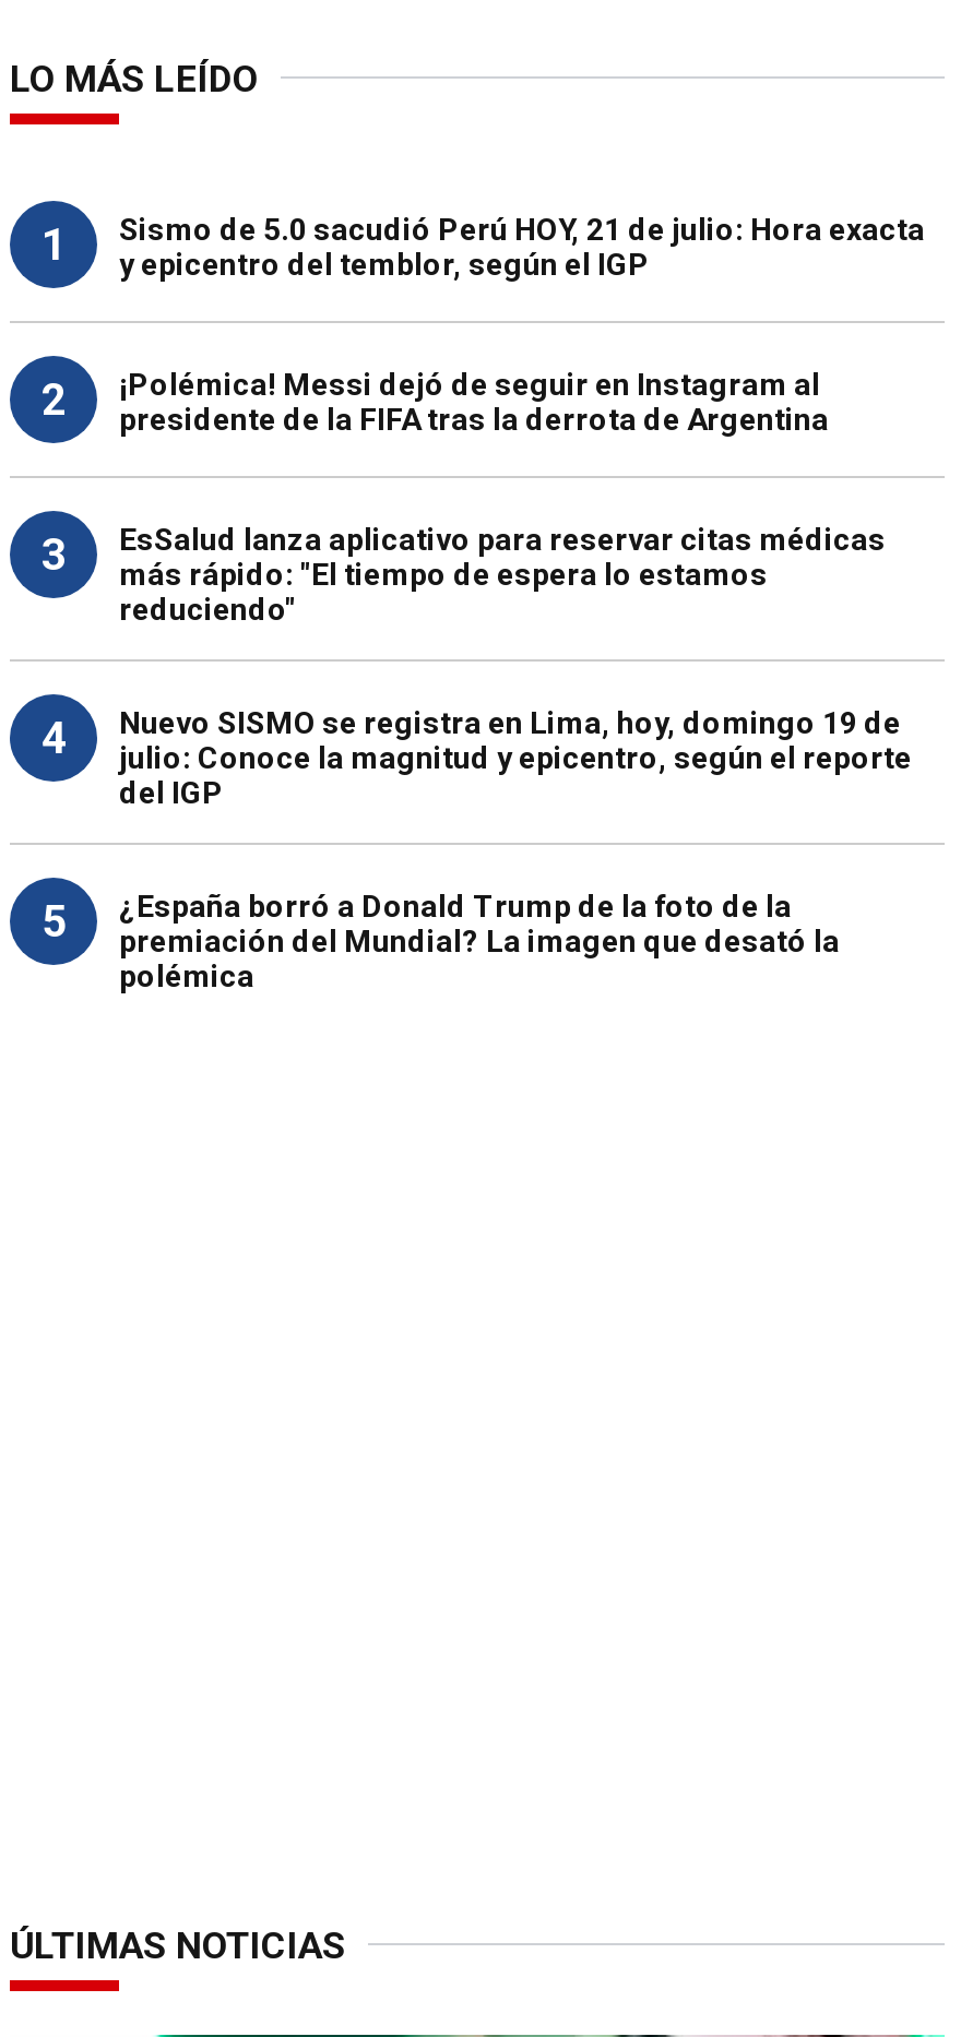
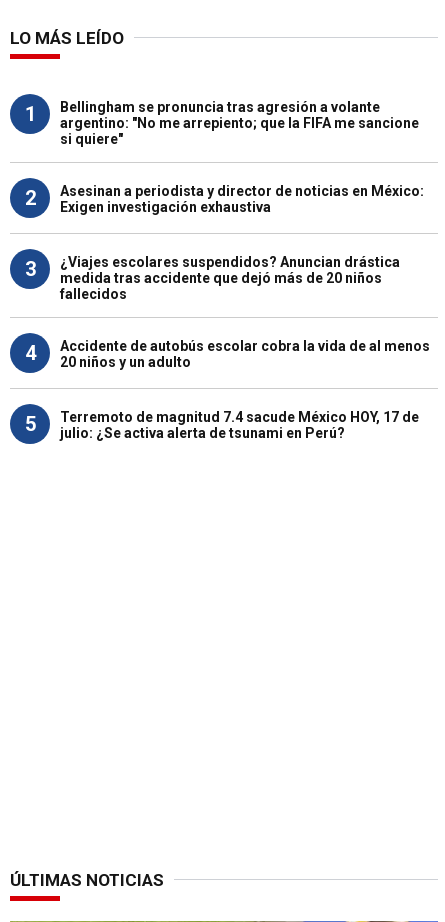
[119,211,925,281] Sismo de 5.0 sacudió Perú HOY, 21 de julio: Hora exacta | y epicentro del temblor, según el IGP -> [60,99,419,147] Bellingham se pronuncia tras agresión a volante | argentino: "No me arrepiento; que la FIFA me sancione | si quiere"
[119,366,829,436] ¡Polémica! Messi dejó de seguir en Instagram al | presidente de la FIFA tras la derrota de Argentina -> [60,183,424,215] Asesinan a periodista y director de noticias en México: | Exigen investigación exhaustiva
[119,521,886,626] EsSalud lanza aplicativo para reservar citas médicas | más rápido: "El tiempo de espera lo estamos | reduciendo" -> [60,254,400,302] ¿Viajes escolares suspendidos? Anuncian drástica | medida tras accidente que dejó más de 20 niños | fallecidos
[119,704,912,809] Nuevo SISMO se registra en Lima, hoy, domingo 19 de | julio: Conoce la magnitud y epicentro, según el reporte | del IGP -> [60,338,430,370] Accidente de autobús escolar cobra la vida de al menos | 20 niños y un adulto
[119,888,840,993] ¿España borró a Donald Trump de la foto de la | premiación del Mundial? La imagen que desató la | polémica -> [60,409,419,441] Terremoto de magnitud 7.4 sacude México HOY, 17 de | julio: ¿Se activa alerta de tsunami en Perú?

